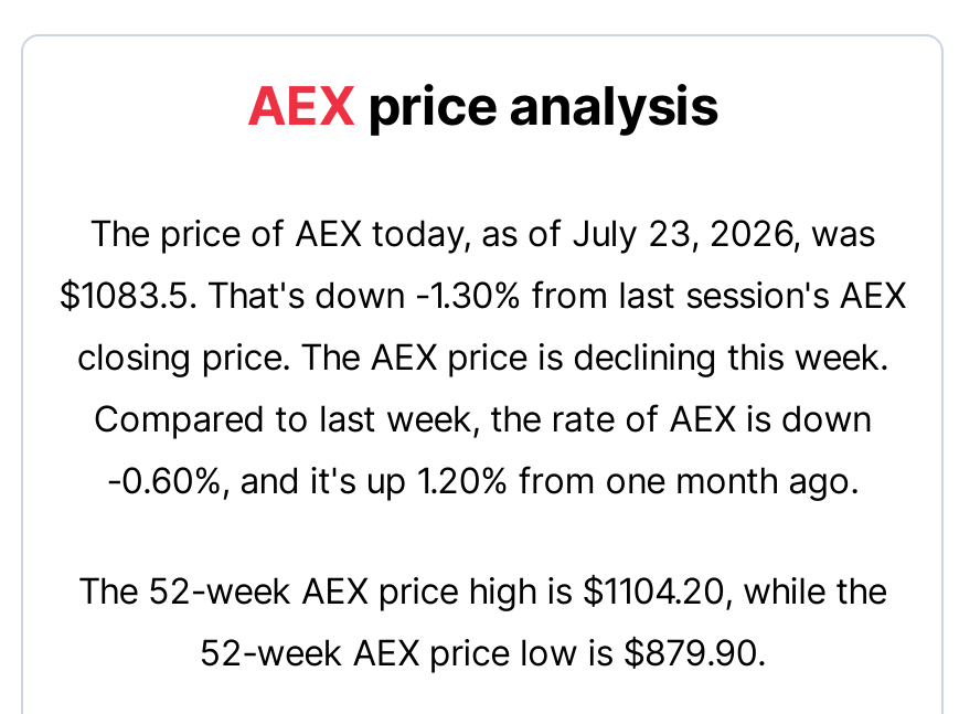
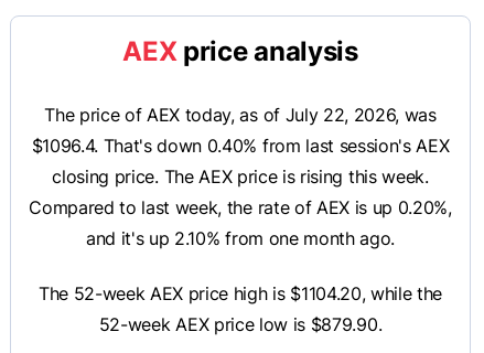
[59,211,906,502] The price of AEX today, as of July 23, 2026, was | $1083.5. That's down -1.30% from last session's AEX | closing price. The AEX price is declining this week. | Compared to last week, the rate of AEX is down | -0.60%, and it's up 1.20% from one month ago. -> [29,104,452,249] The price of AEX today, as of July 22, 2026, was | $1096.4. That's down 0.40% from last session's AEX | closing price. The AEX price is rising this week. | Compared to last week, the rate of AEX is up 0.20%, | and it's up 2.10% from one month ago.

